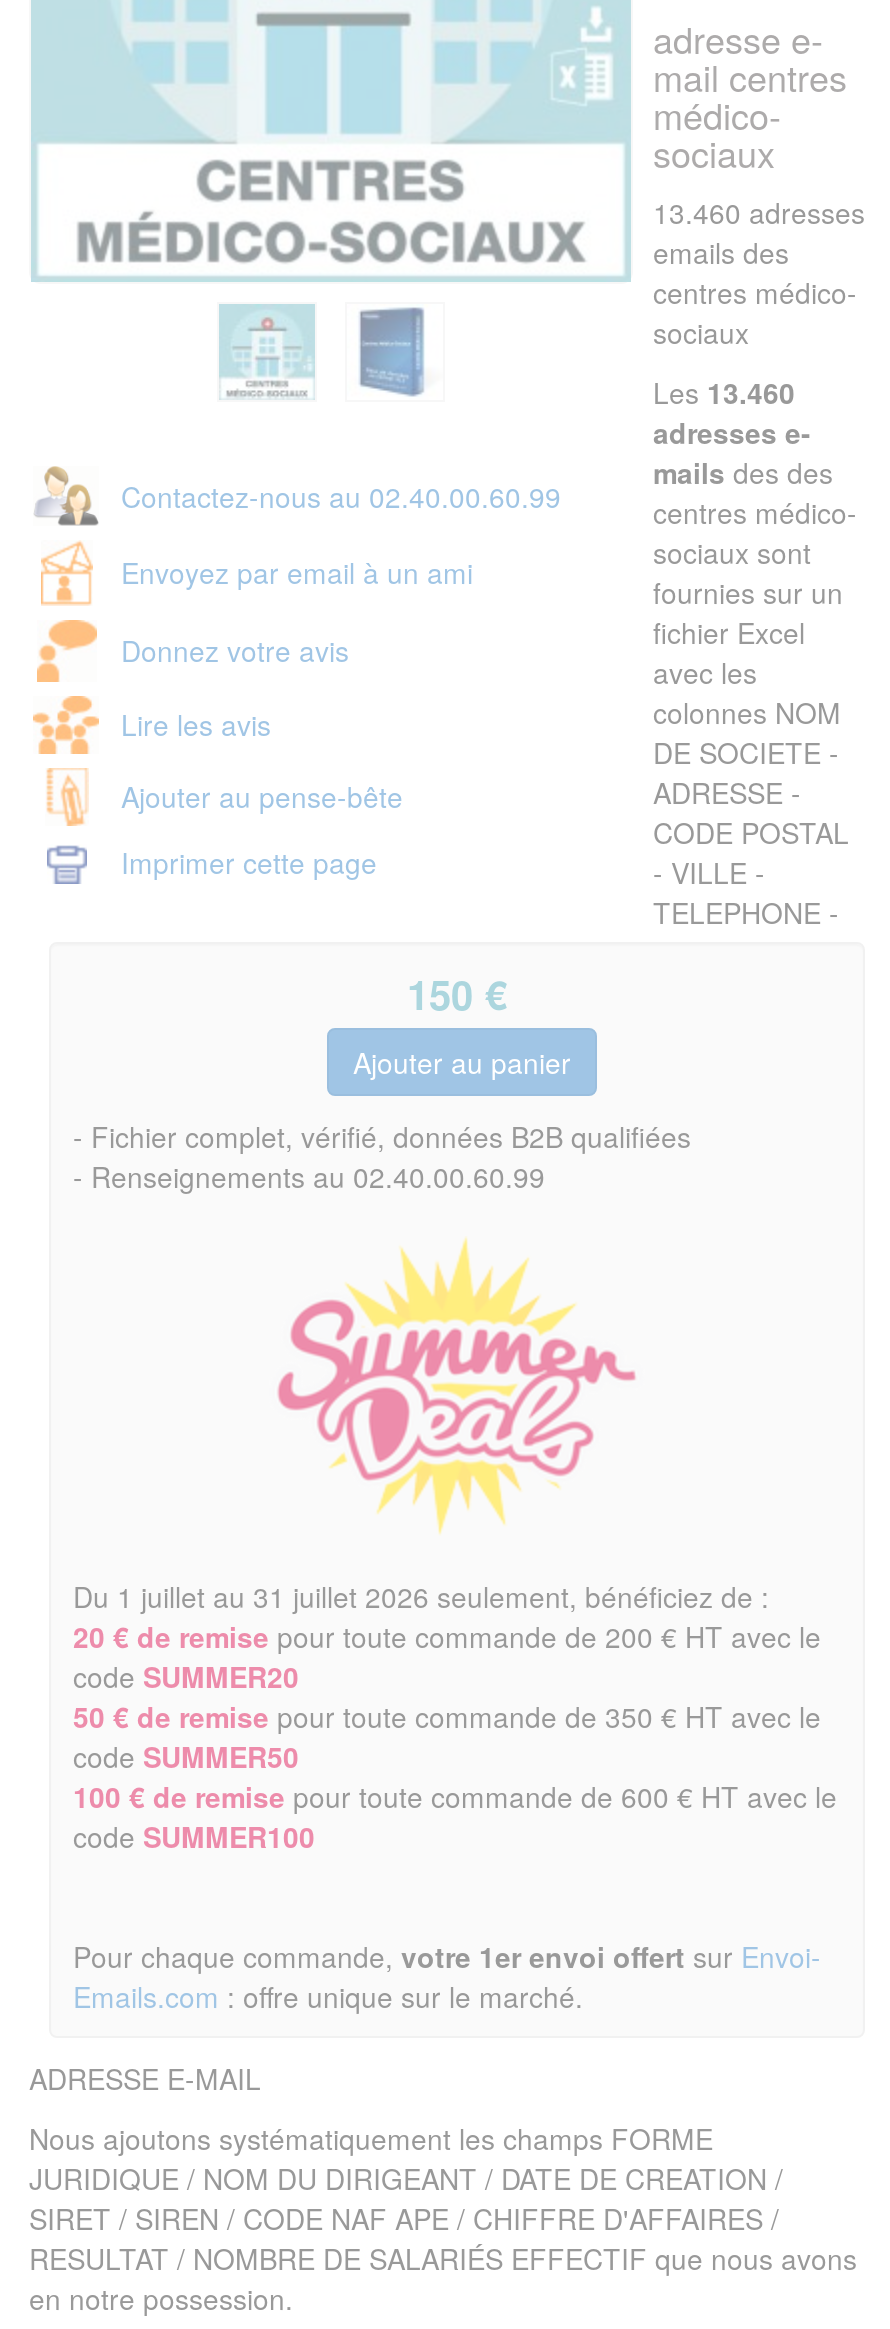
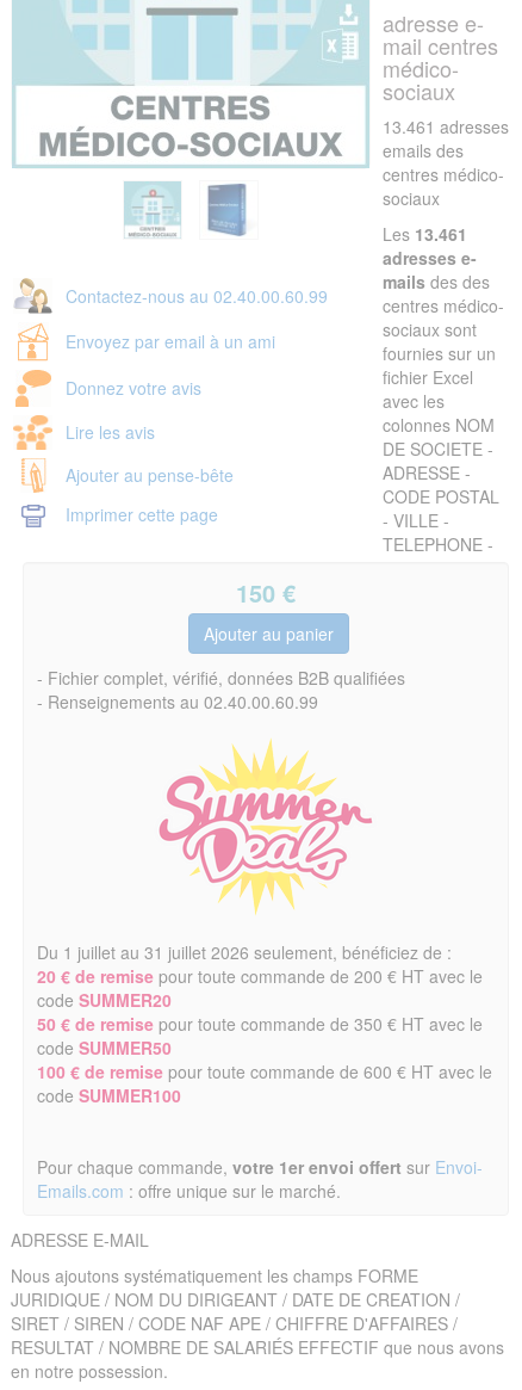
[653,192,865,232] 13.460 adresses -> [383,115,509,138] 13.461 adresses
[653,372,795,412] Les 13.460 -> [383,222,467,246] Les 13.461

